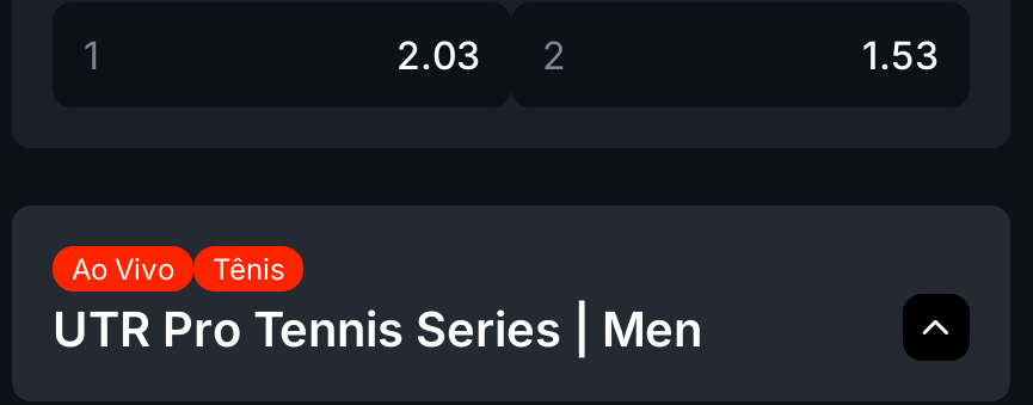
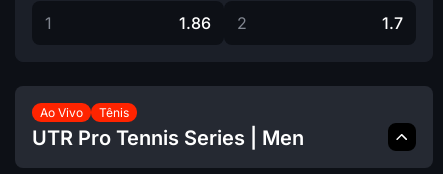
[396,31,566,79] 2.03 2 -> [179,13,247,33] 1.86 2
[862,31,939,79] 1.53 -> [382,13,403,33] 1.7

